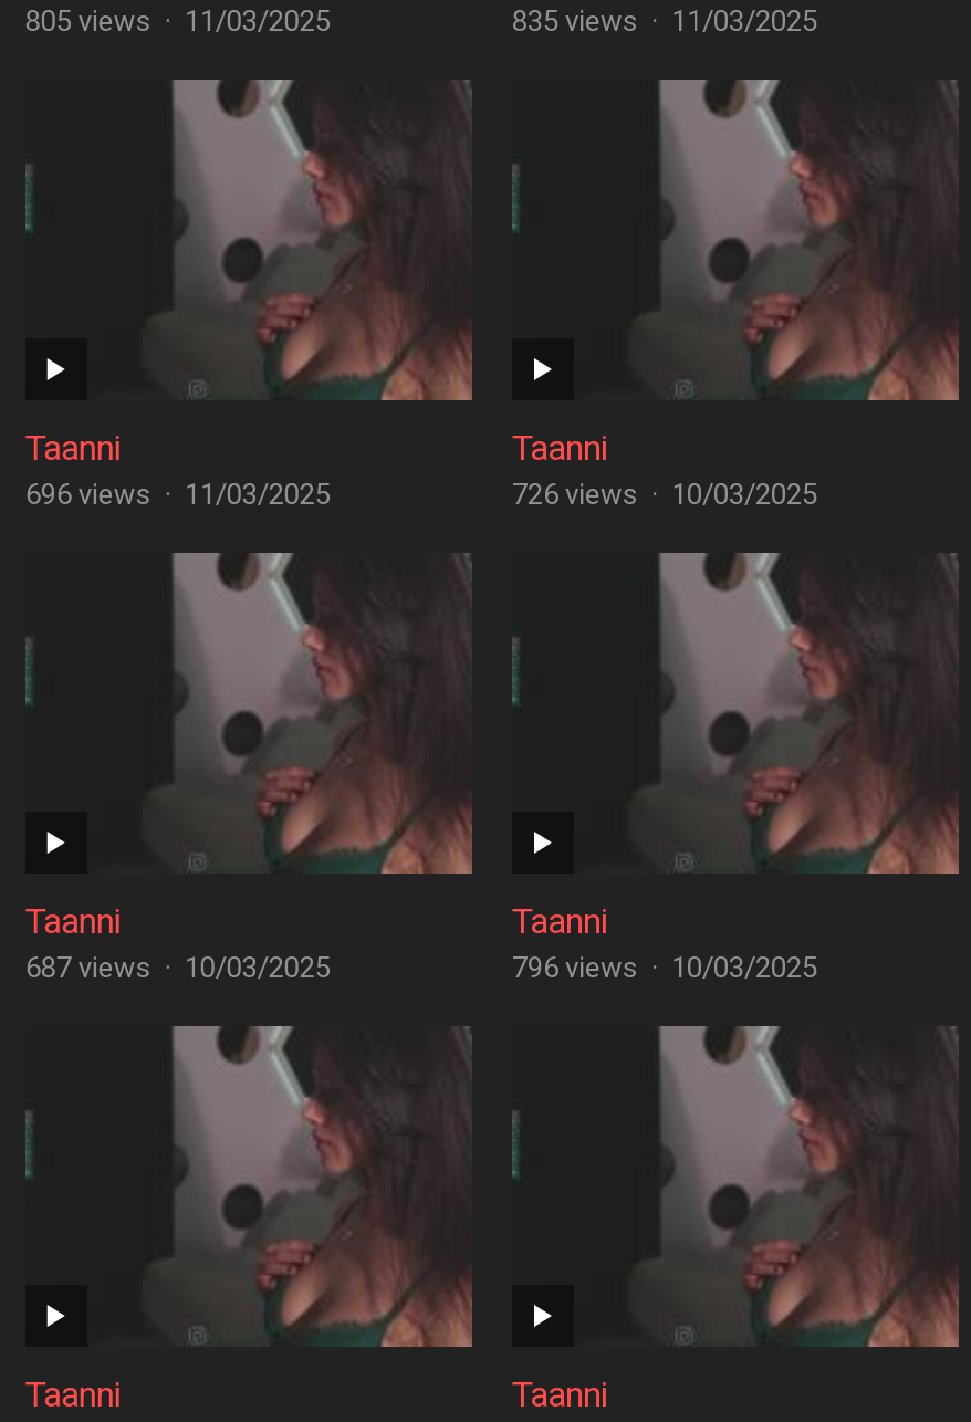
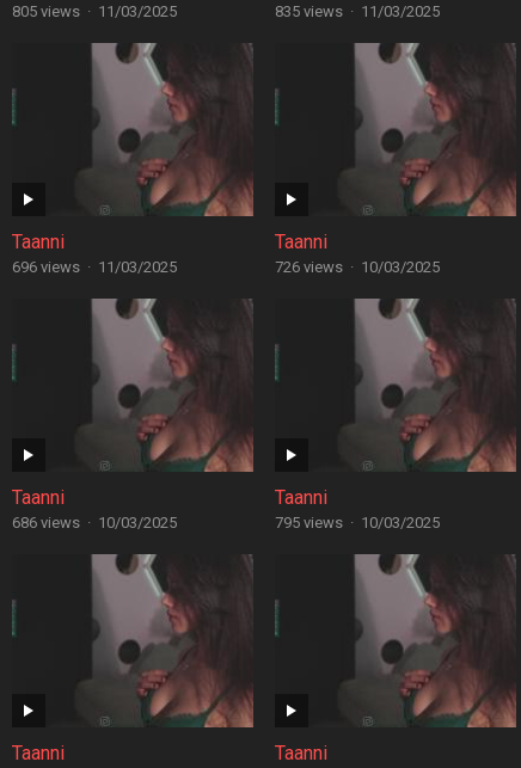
[25,951,330,984] 687 views · 10/03/2025 -> [12,514,177,532] 686 views · 10/03/2025
[512,951,817,984] 796 views · 10/03/2025 -> [275,514,440,532] 795 views · 10/03/2025

